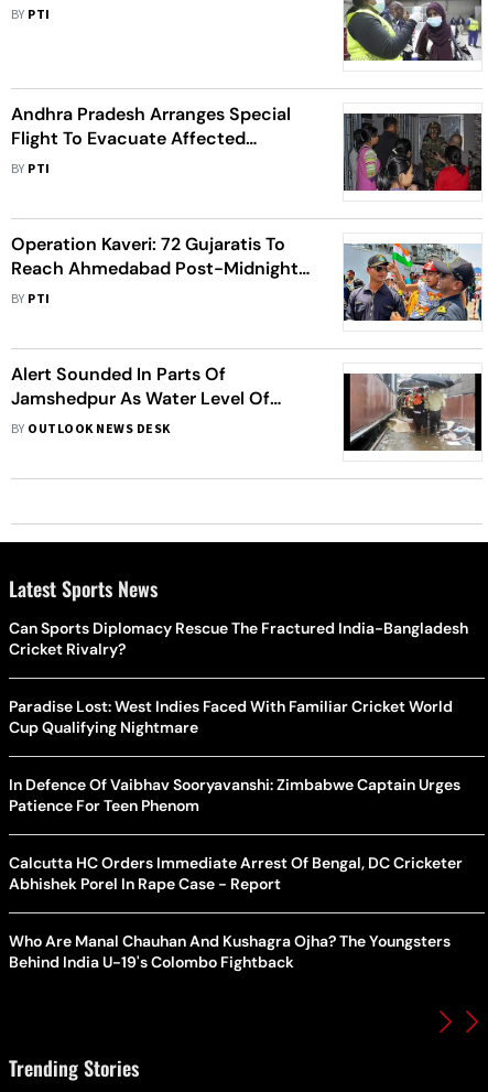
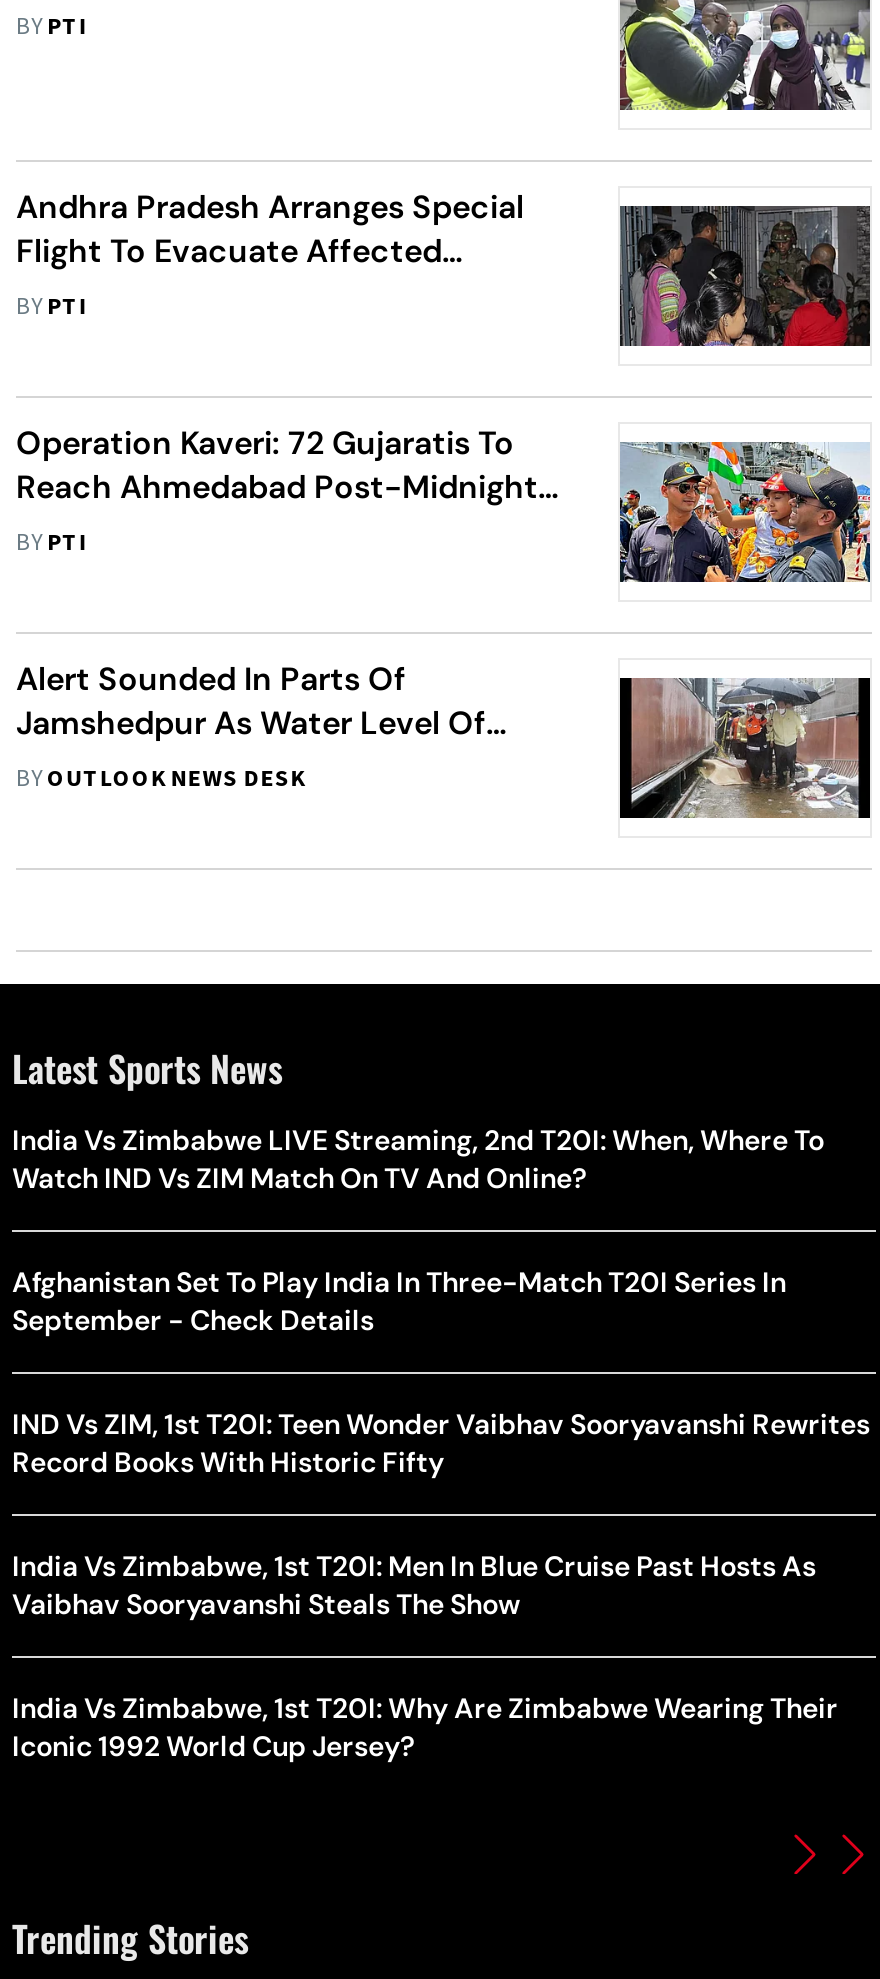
[9,618,468,659] Can Sports Diplomacy Rescue The Fractured India-Bangladesh | Cricket Rivalry? -> [12,1122,824,1196] India Vs Zimbabwe LIVE Streaming, 2nd T20I: When, Where To | Watch IND Vs ZIM Match On TV And Online?
[9,696,453,737] Paradise Lost: West Indies Faced With Familiar Cricket World | Cup Qualifying Nightmare -> [12,1264,786,1338] Afghanistan Set To Play India In Three-Match T20I Series In | September - Check Details
[9,775,460,815] In Defence Of Vaibhav Sooryavanshi: Zimbabwe Captain Urges | Patience For Teen Phenom -> [12,1406,870,1480] IND Vs ZIM, 1st T20I: Teen Wonder Vaibhav Sooryavanshi Rewrites | Record Books With Historic Fifty
[9,853,463,894] Calcutta HC Orders Immediate Arrest Of Bengal, DC Cricketer | Abhishek Porel In Rape Case - Report -> [12,1548,816,1622] India Vs Zimbabwe, 1st T20I: Men In Blue Cruise Past Hosts As | Vaibhav Sooryavanshi Steals The Show
[9,931,451,972] Who Are Manal Chauhan And Kushagra Ojha? The Youngsters | Behind India U-19's Colombo Fightback -> [12,1690,838,1764] India Vs Zimbabwe, 1st T20I: Why Are Zimbabwe Wearing Their | Iconic 1992 World Cup Jersey?

